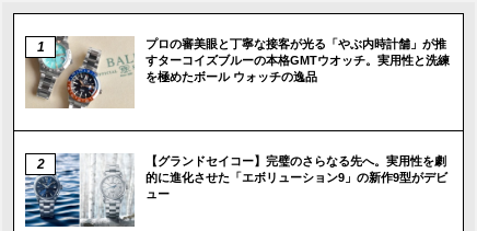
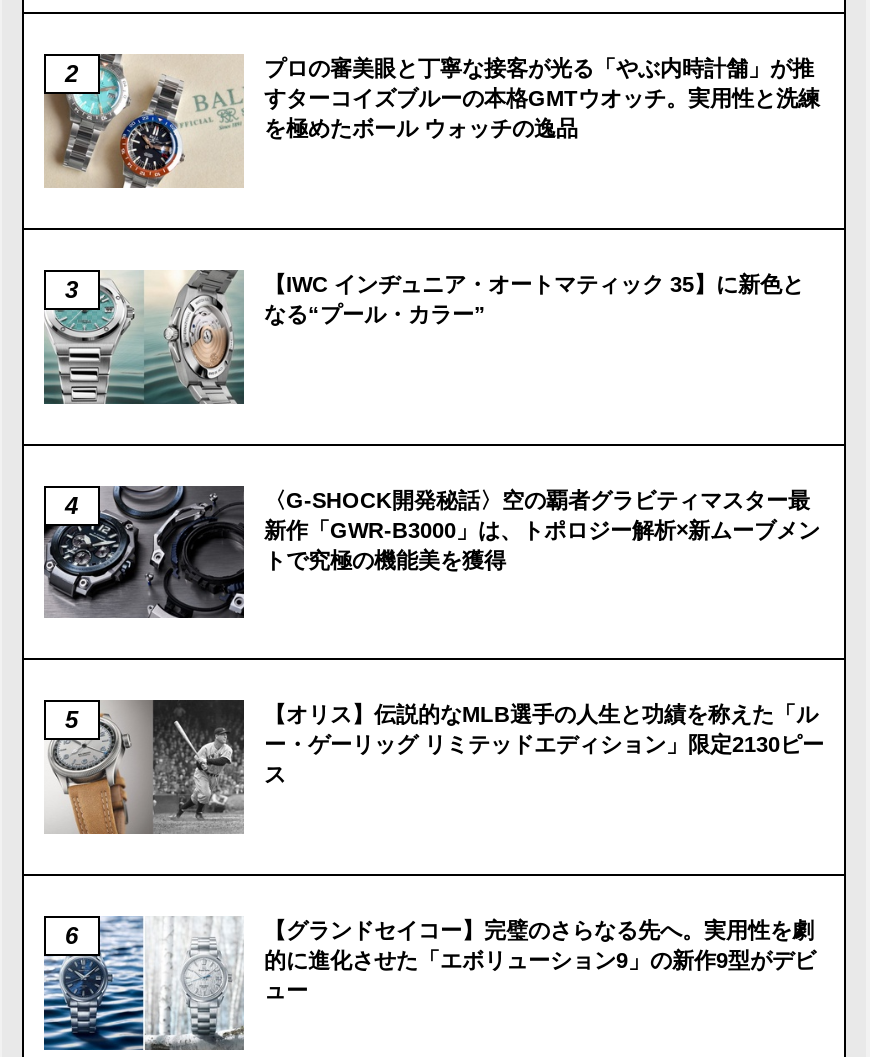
none -> [42,485,820,621] [image] | 〈G-SHOCK開発秘話〉空の覇者グラビティマスター最 | 新作「GWR-B3000」は、トポロジー解析×新ムーブメン | トで究極の機能美を獲得
none -> [44,269,804,405] [image] | 【IWC インヂュニア・オートマティック 35】に新色と | なる“プール・カラー”
none -> [46,697,824,835] [image] | 【オリス】伝説的なMLB選手の人生と功績を称えた「ル | ー・ゲーリッグ リミテッドエディション」限定2130ピー | ス

